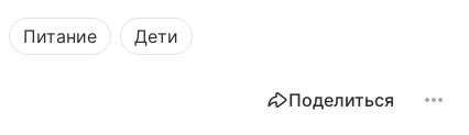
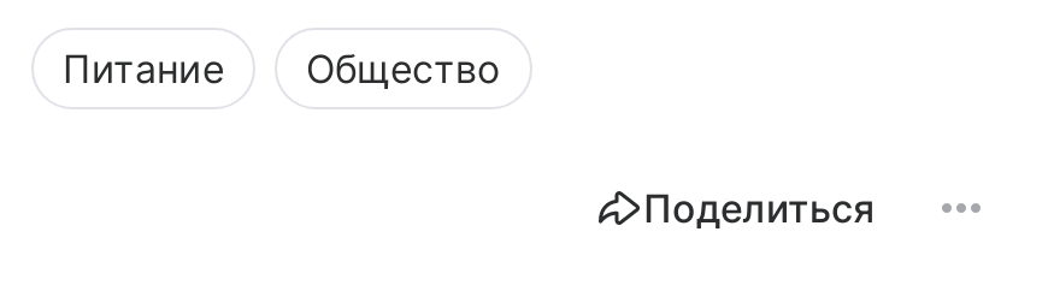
[134,25,178,47] Дети -> [306,44,501,92] Общество

